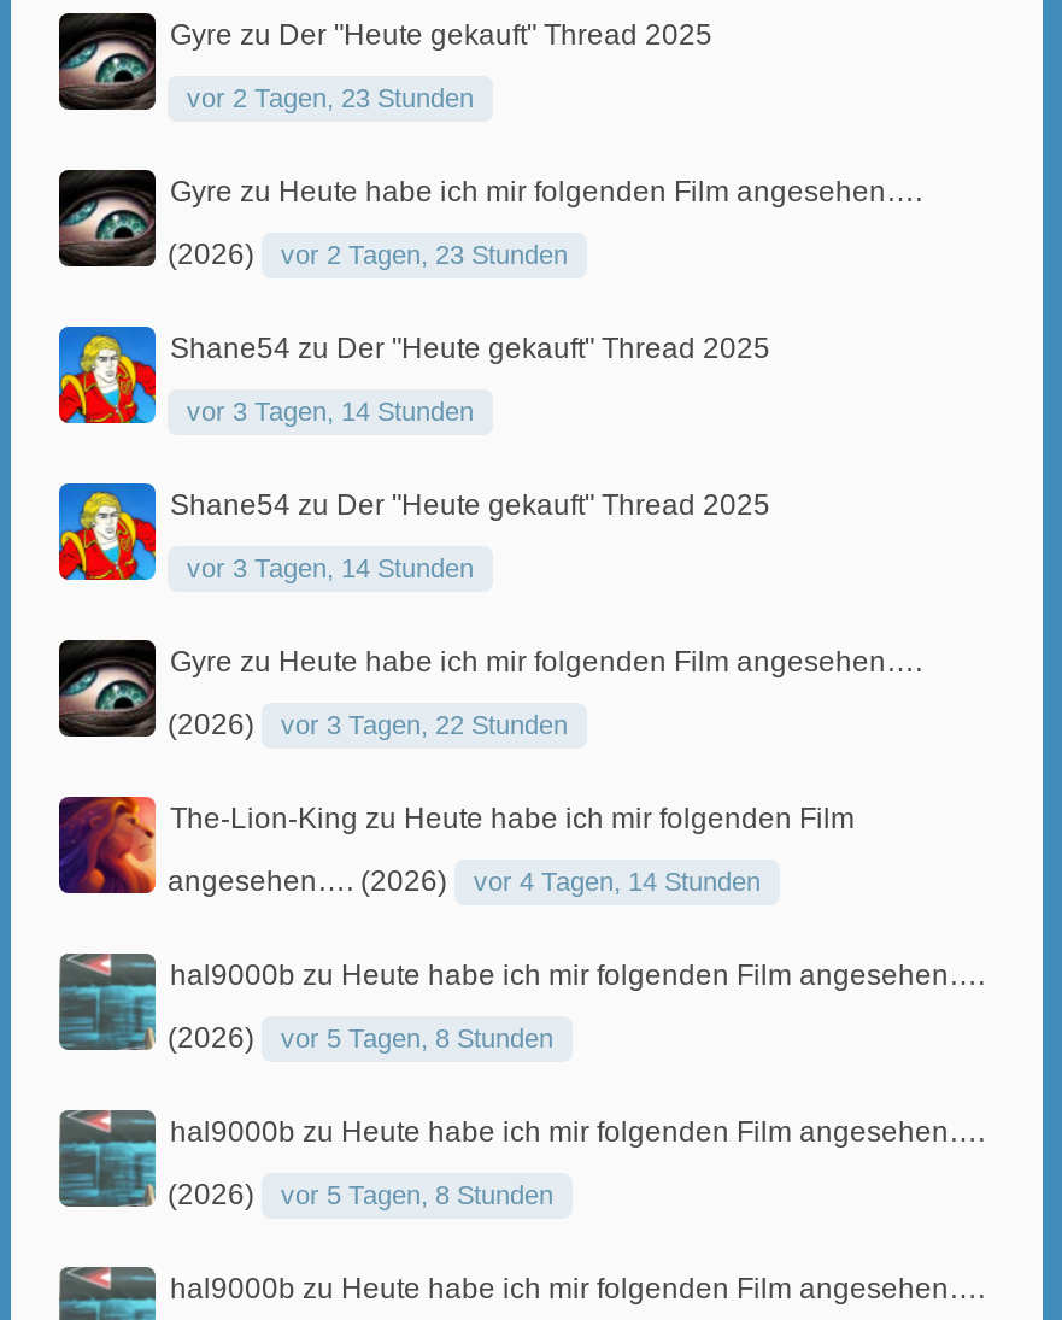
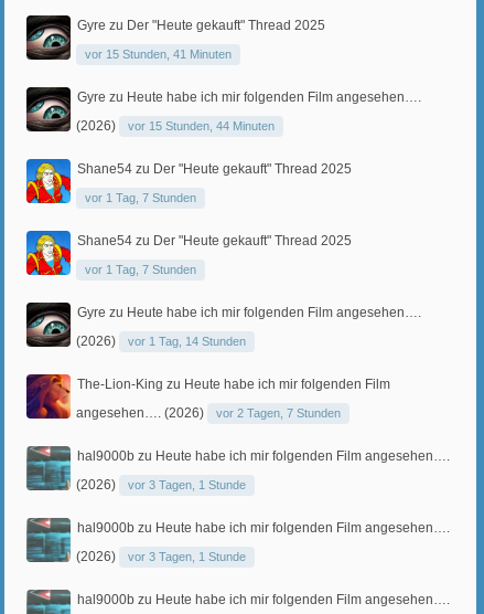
[187,82,474,111] vor 2 Tagen, 23 Stunden -> [85,47,232,60] vor 15 Stunden, 41 Minuten
[281,239,568,268] vor 2 Tagen, 23 Stunden -> [128,119,275,132] vor 15 Stunden, 44 Minuten
[187,395,474,424] vor 3 Tagen, 14 Stunden -> [85,190,196,204] vor 1 Tag, 7 Stunden
[187,552,474,581] vor 3 Tagen, 14 Stunden -> [85,262,196,276] vor 1 Tag, 7 Stunden
[281,709,568,738] vor 3 Tagen, 22 Stunden -> [128,334,246,347] vor 1 Tag, 14 Stunden
[474,866,761,894] vor 4 Tagen, 14 Stunden -> [216,406,341,419] vor 2 Tagen, 7 Stunden
[281,1022,553,1051] vor 5 Tagen, 8 Stunden -> [128,478,246,491] vor 3 Tagen, 1 Stunde
[281,1179,553,1208] vor 5 Tagen, 8 Stunden -> [128,549,246,563] vor 3 Tagen, 1 Stunde

